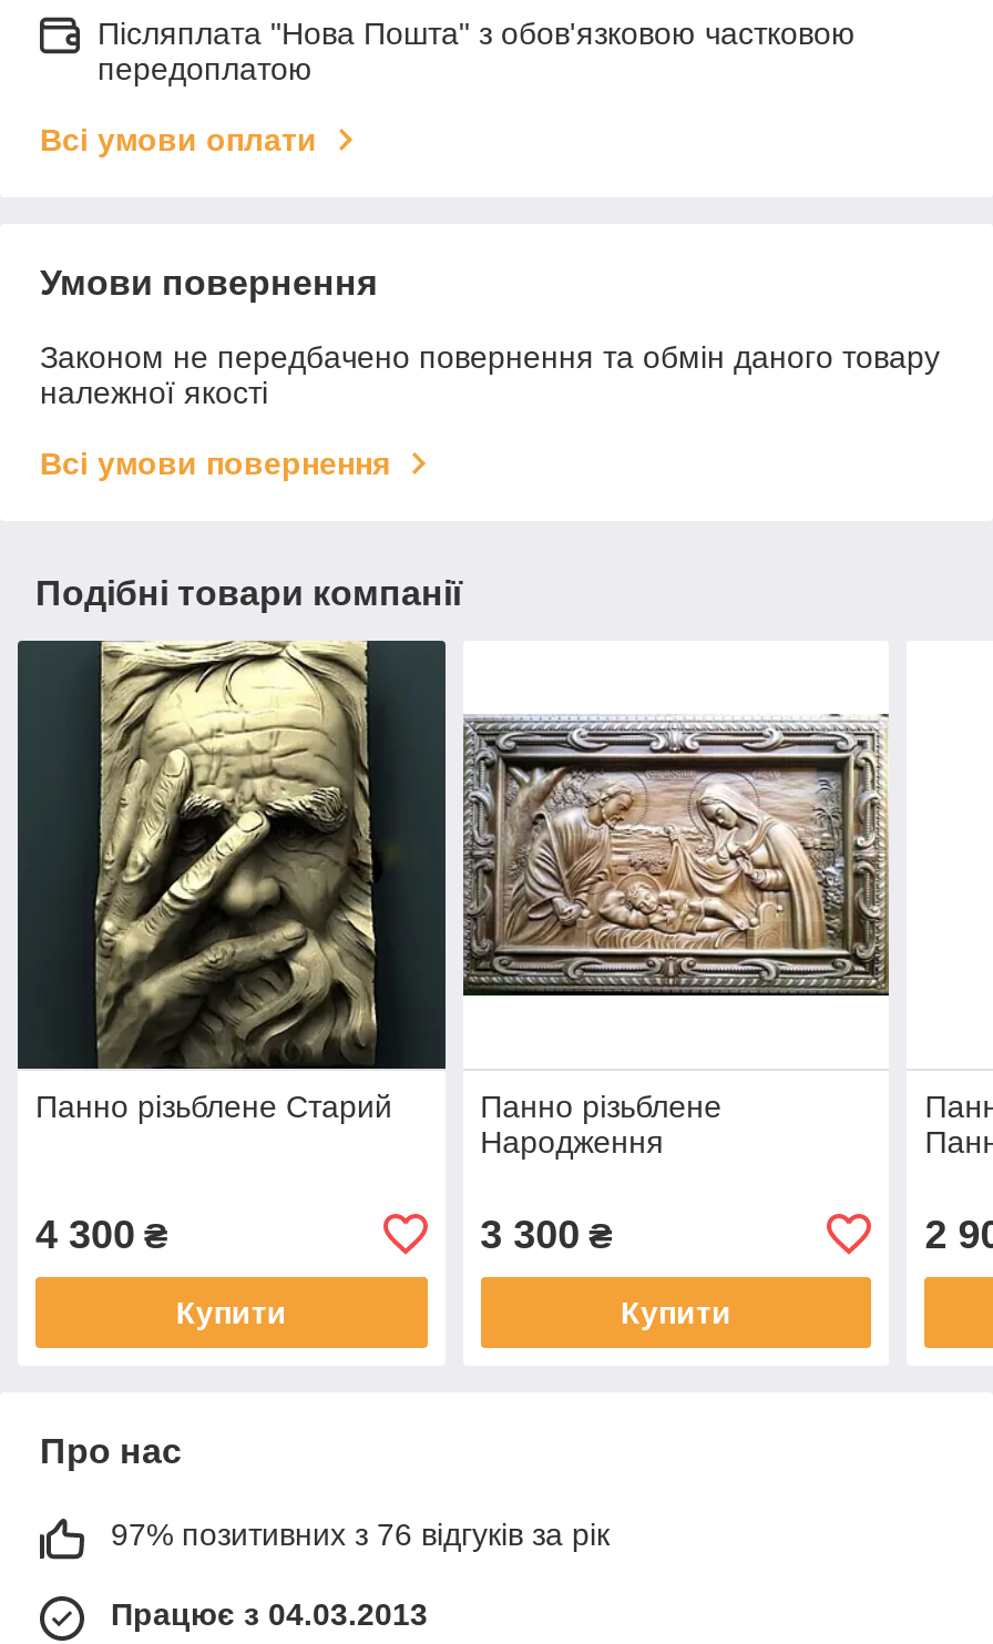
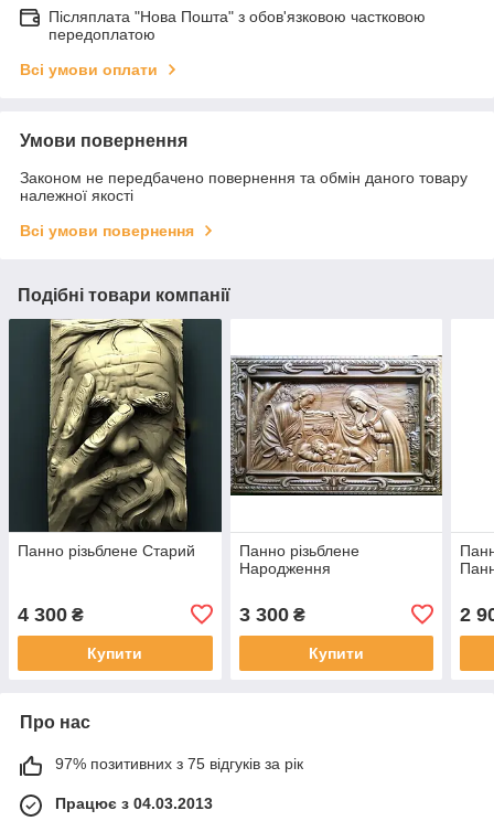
[111,1515,610,1551] 97% позитивних з 76 відгуків за рік -> [55,754,303,772] 97% позитивних з 75 відгуків за рік

